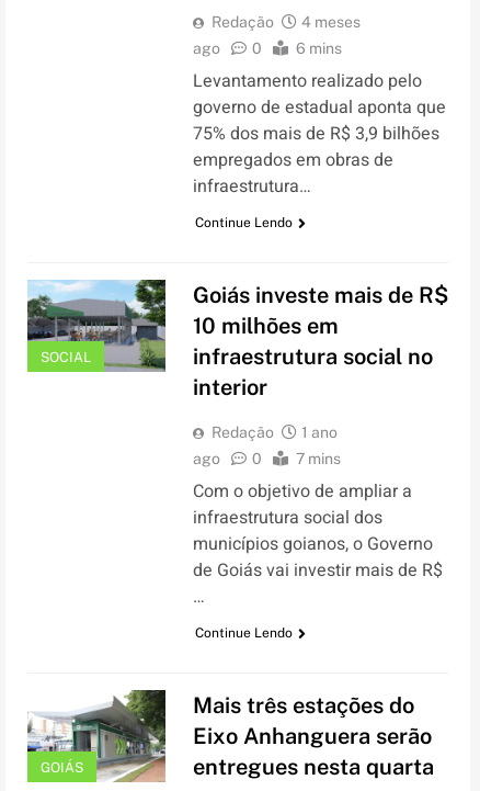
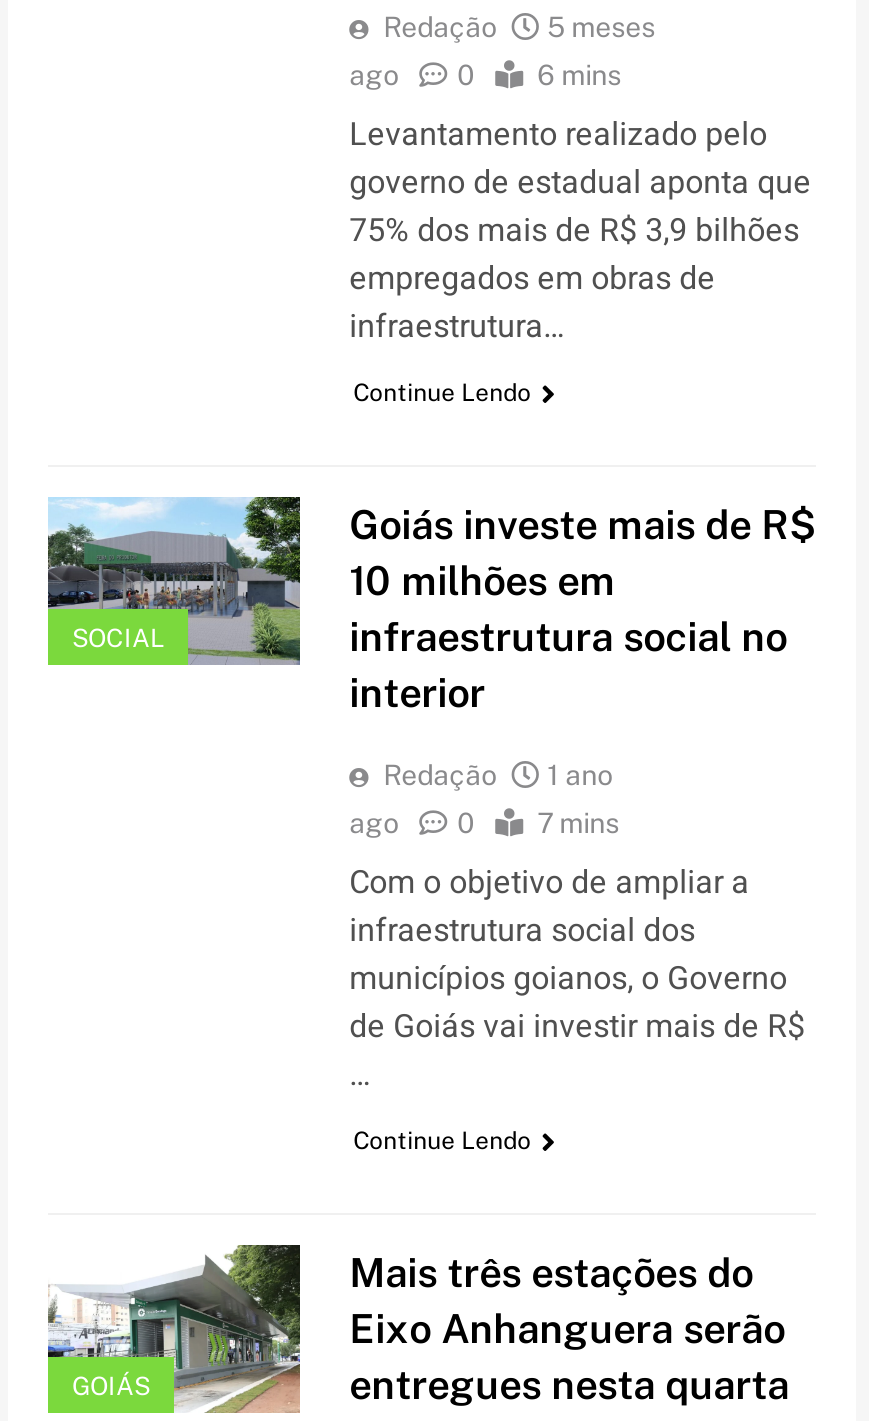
[211,13,360,31] Redação 4 meses -> [383,12,655,44] Redação 5 meses

